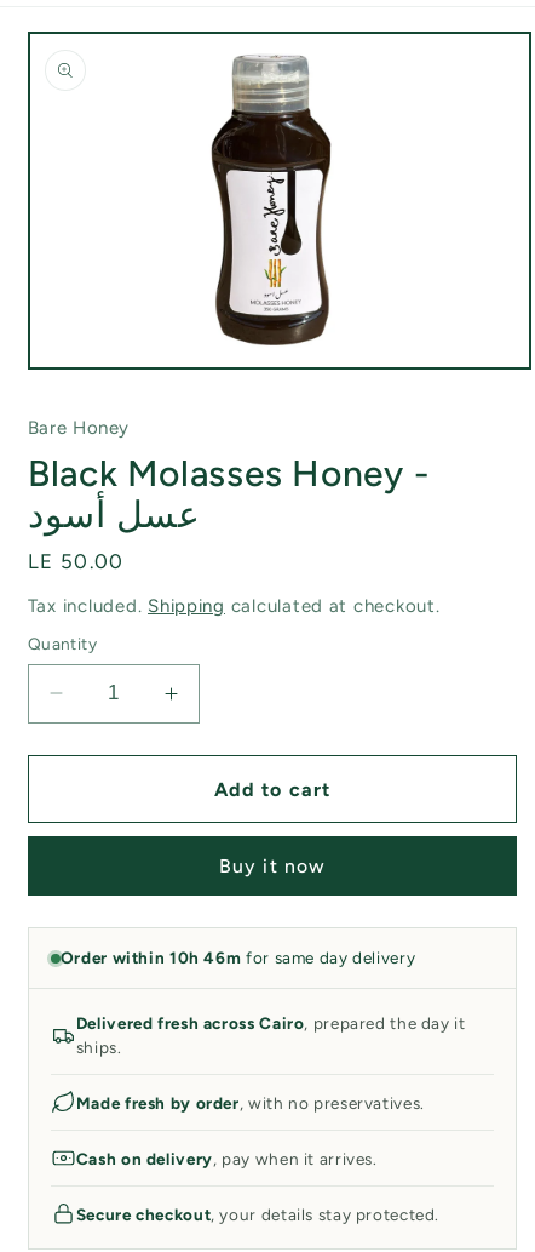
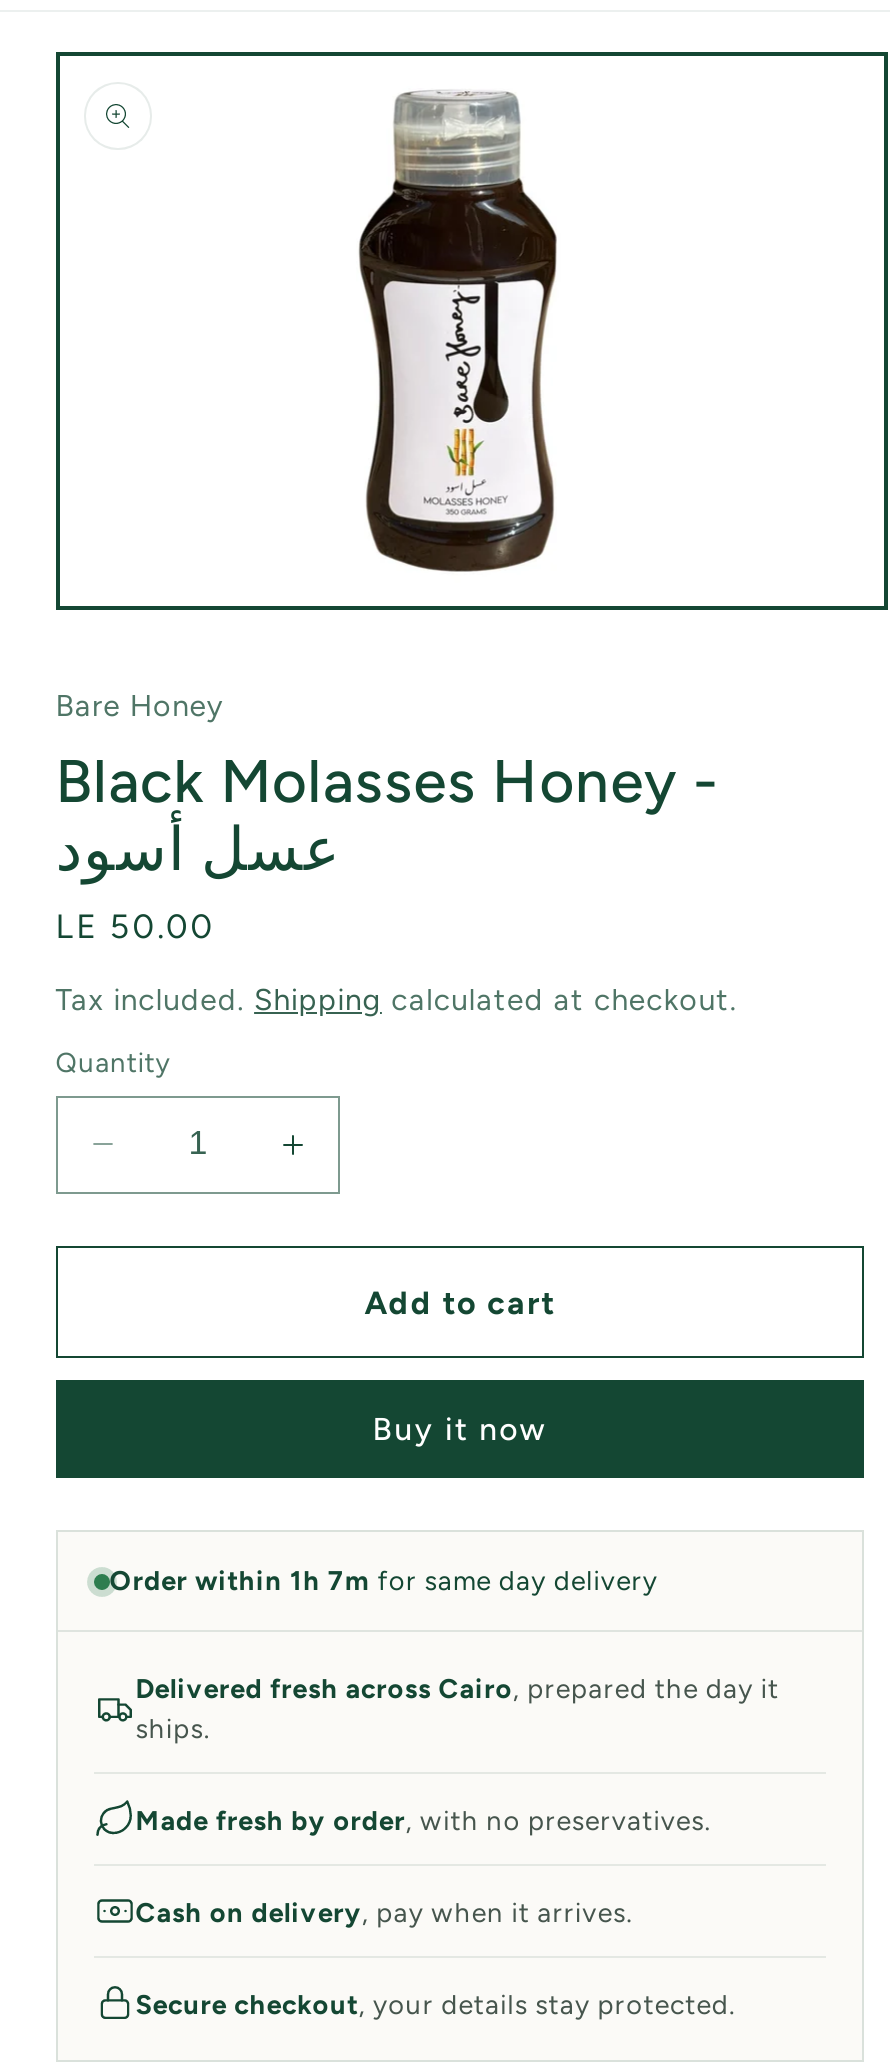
[60,948,415,968] Order within 10h 46m for same day delivery -> [110,1565,658,1597] Order within 1h 7m for same day delivery

